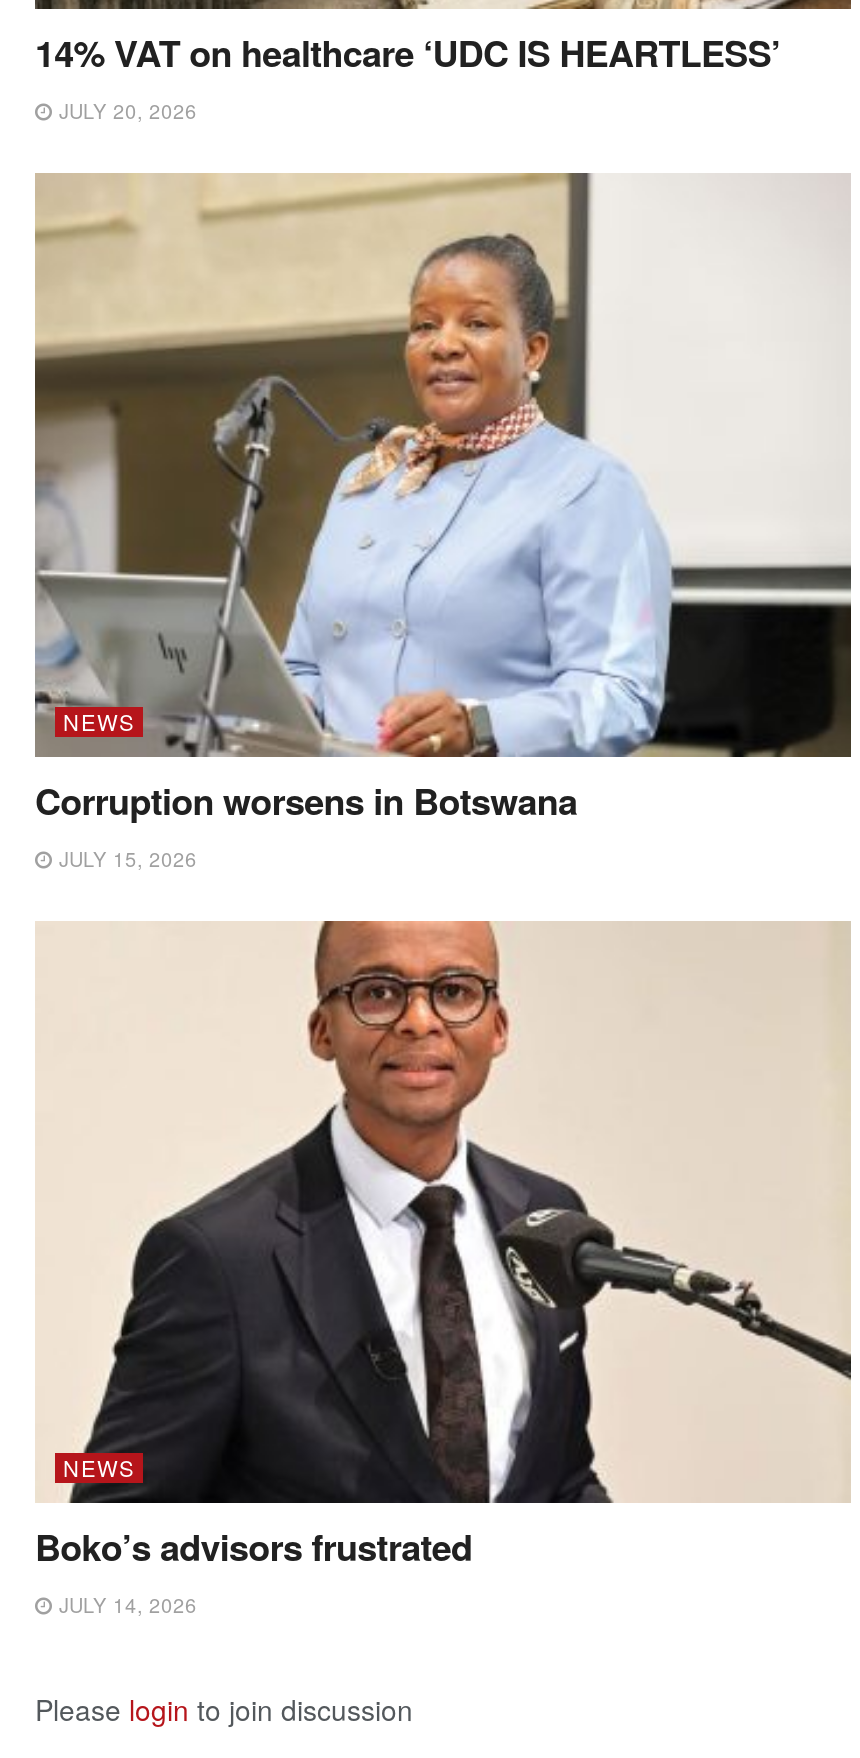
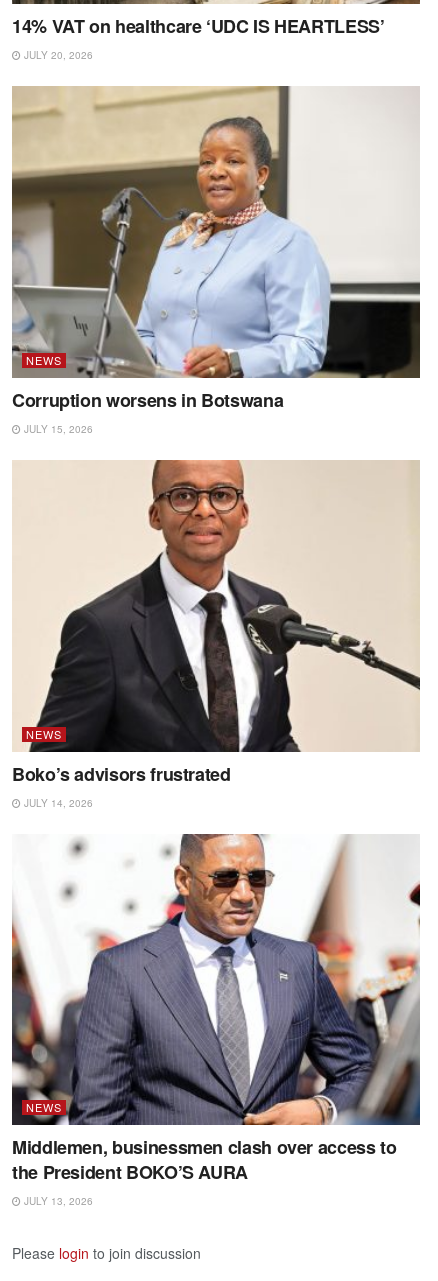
none -> [11,833,421,1208] [image] | NEWS | Middlemen, businessmen clash over access to | the President BOKO’S AURA | JULY 13, 2026

